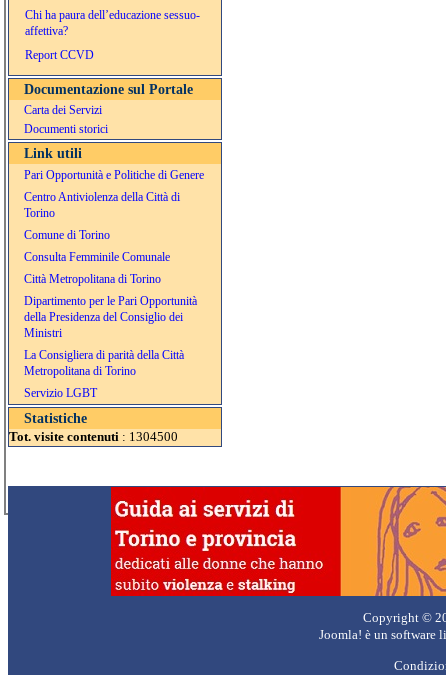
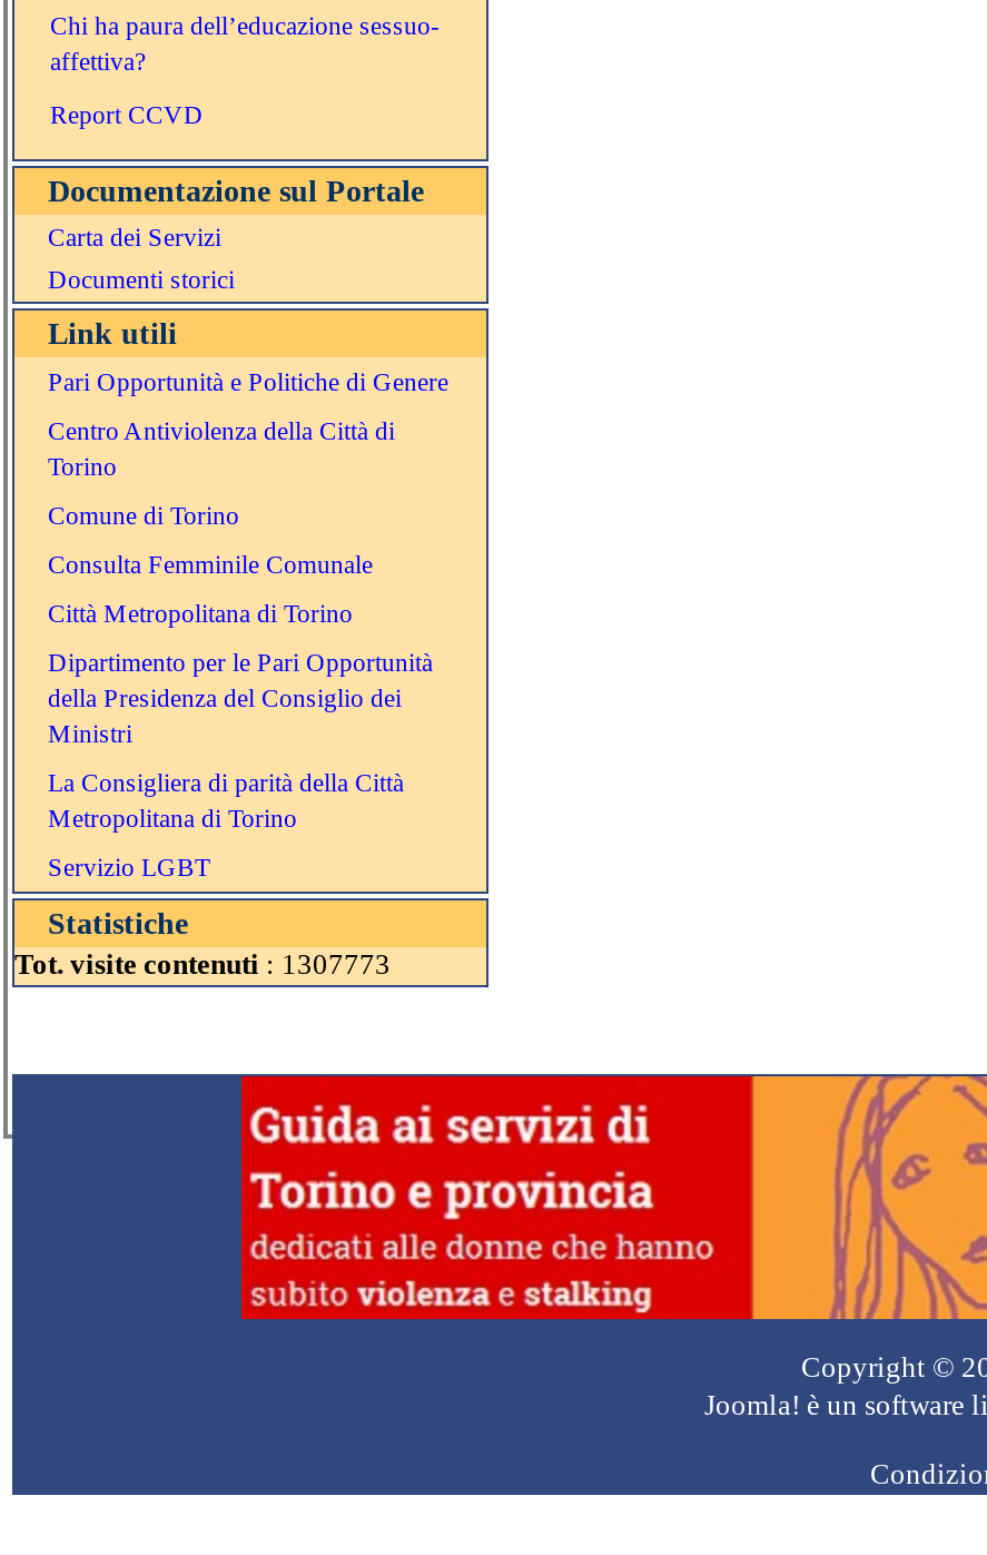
[9,430,178,444] Tot. visite contenuti: 1304500 -> [14,949,391,980] Tot. visite contenuti: 1307773

